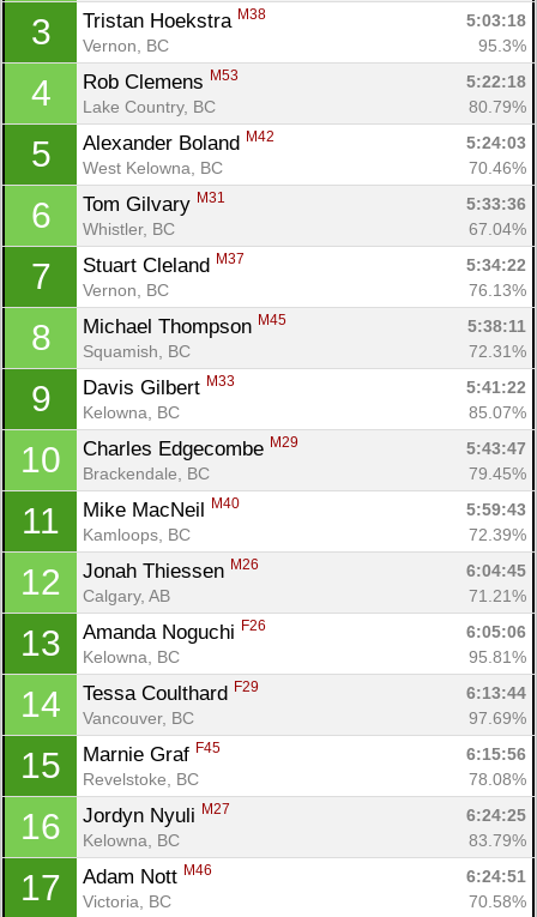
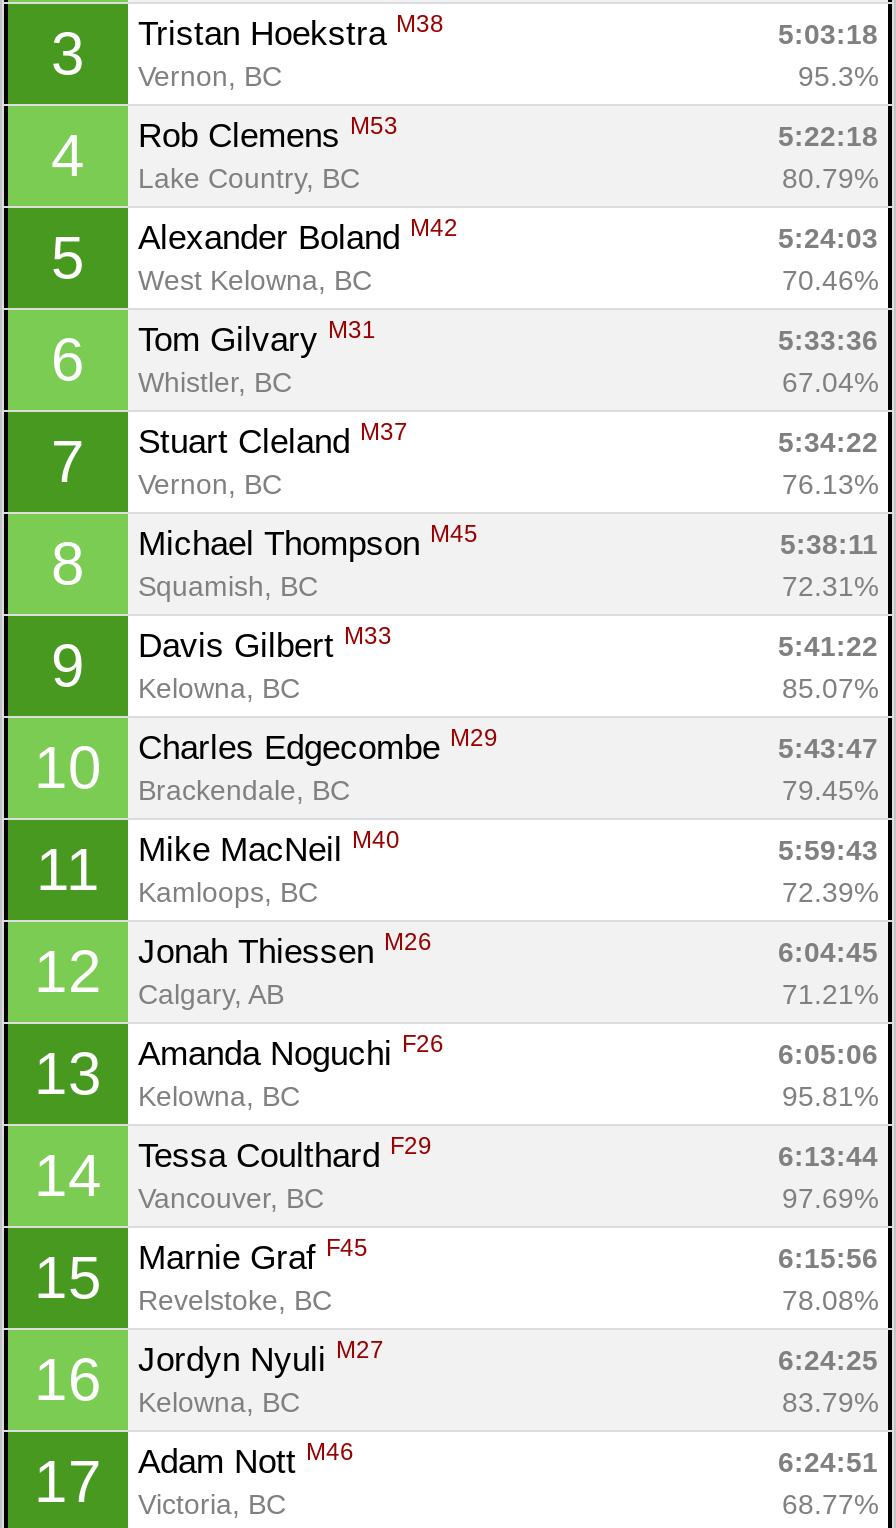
[469,892,526,911] 70.58% -> [782,1488,878,1520] 68.77%

